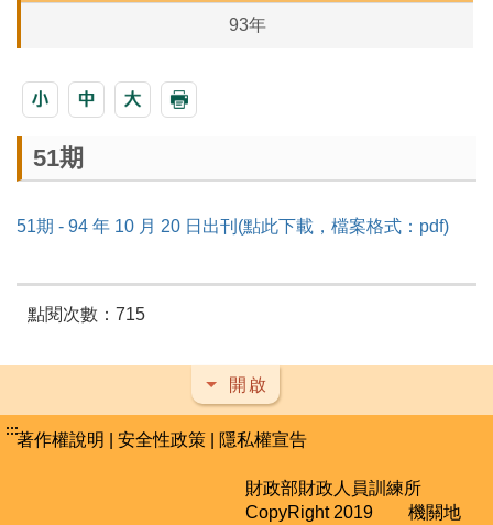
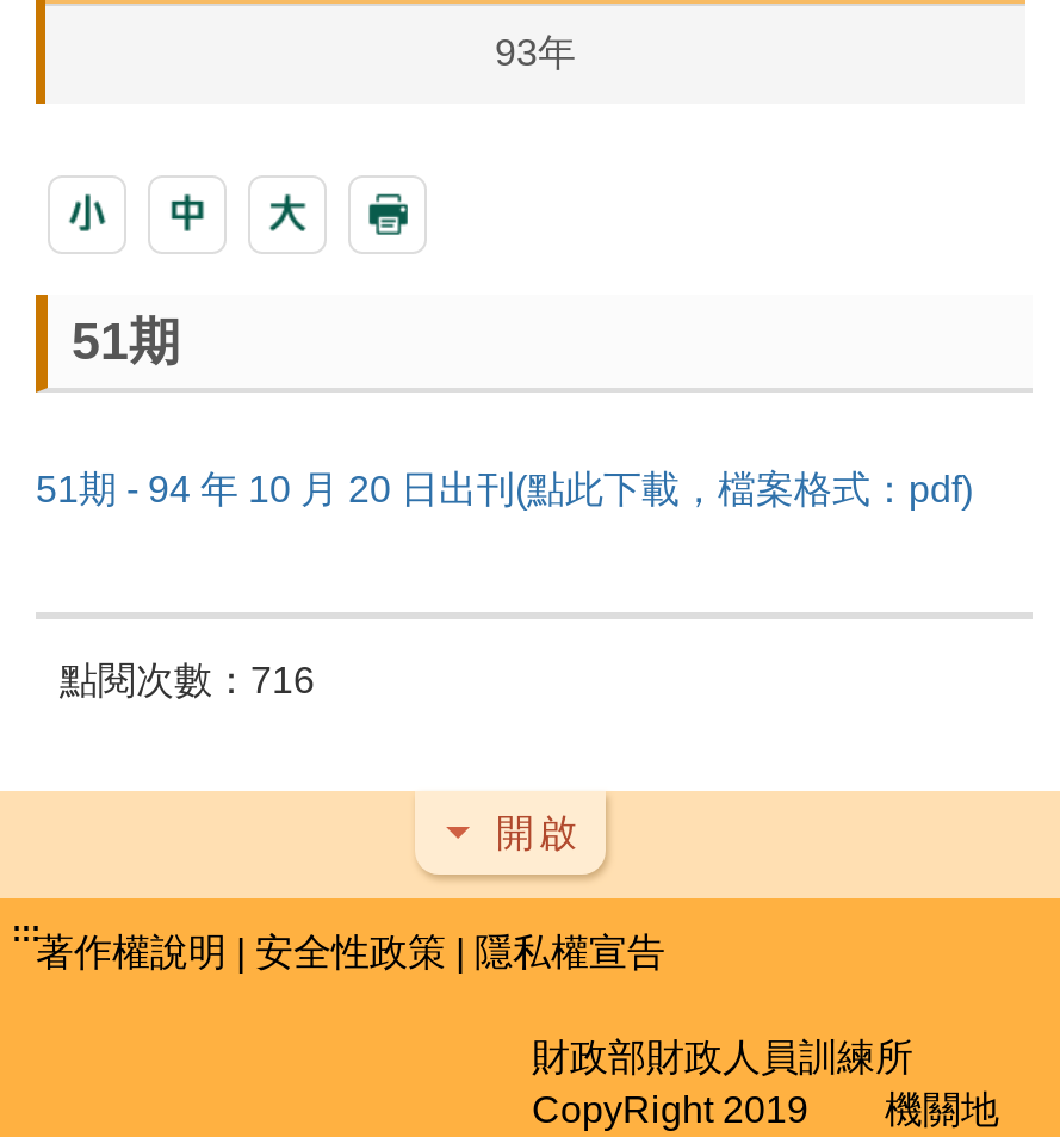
[28,305,145,324] 點閱次數：715 -> [60,661,315,702] 點閱次數：716

